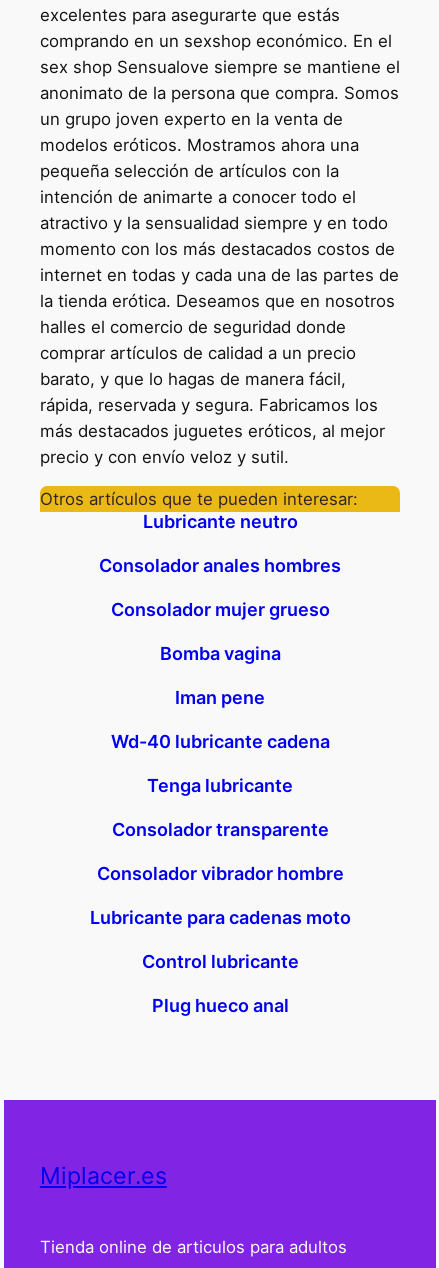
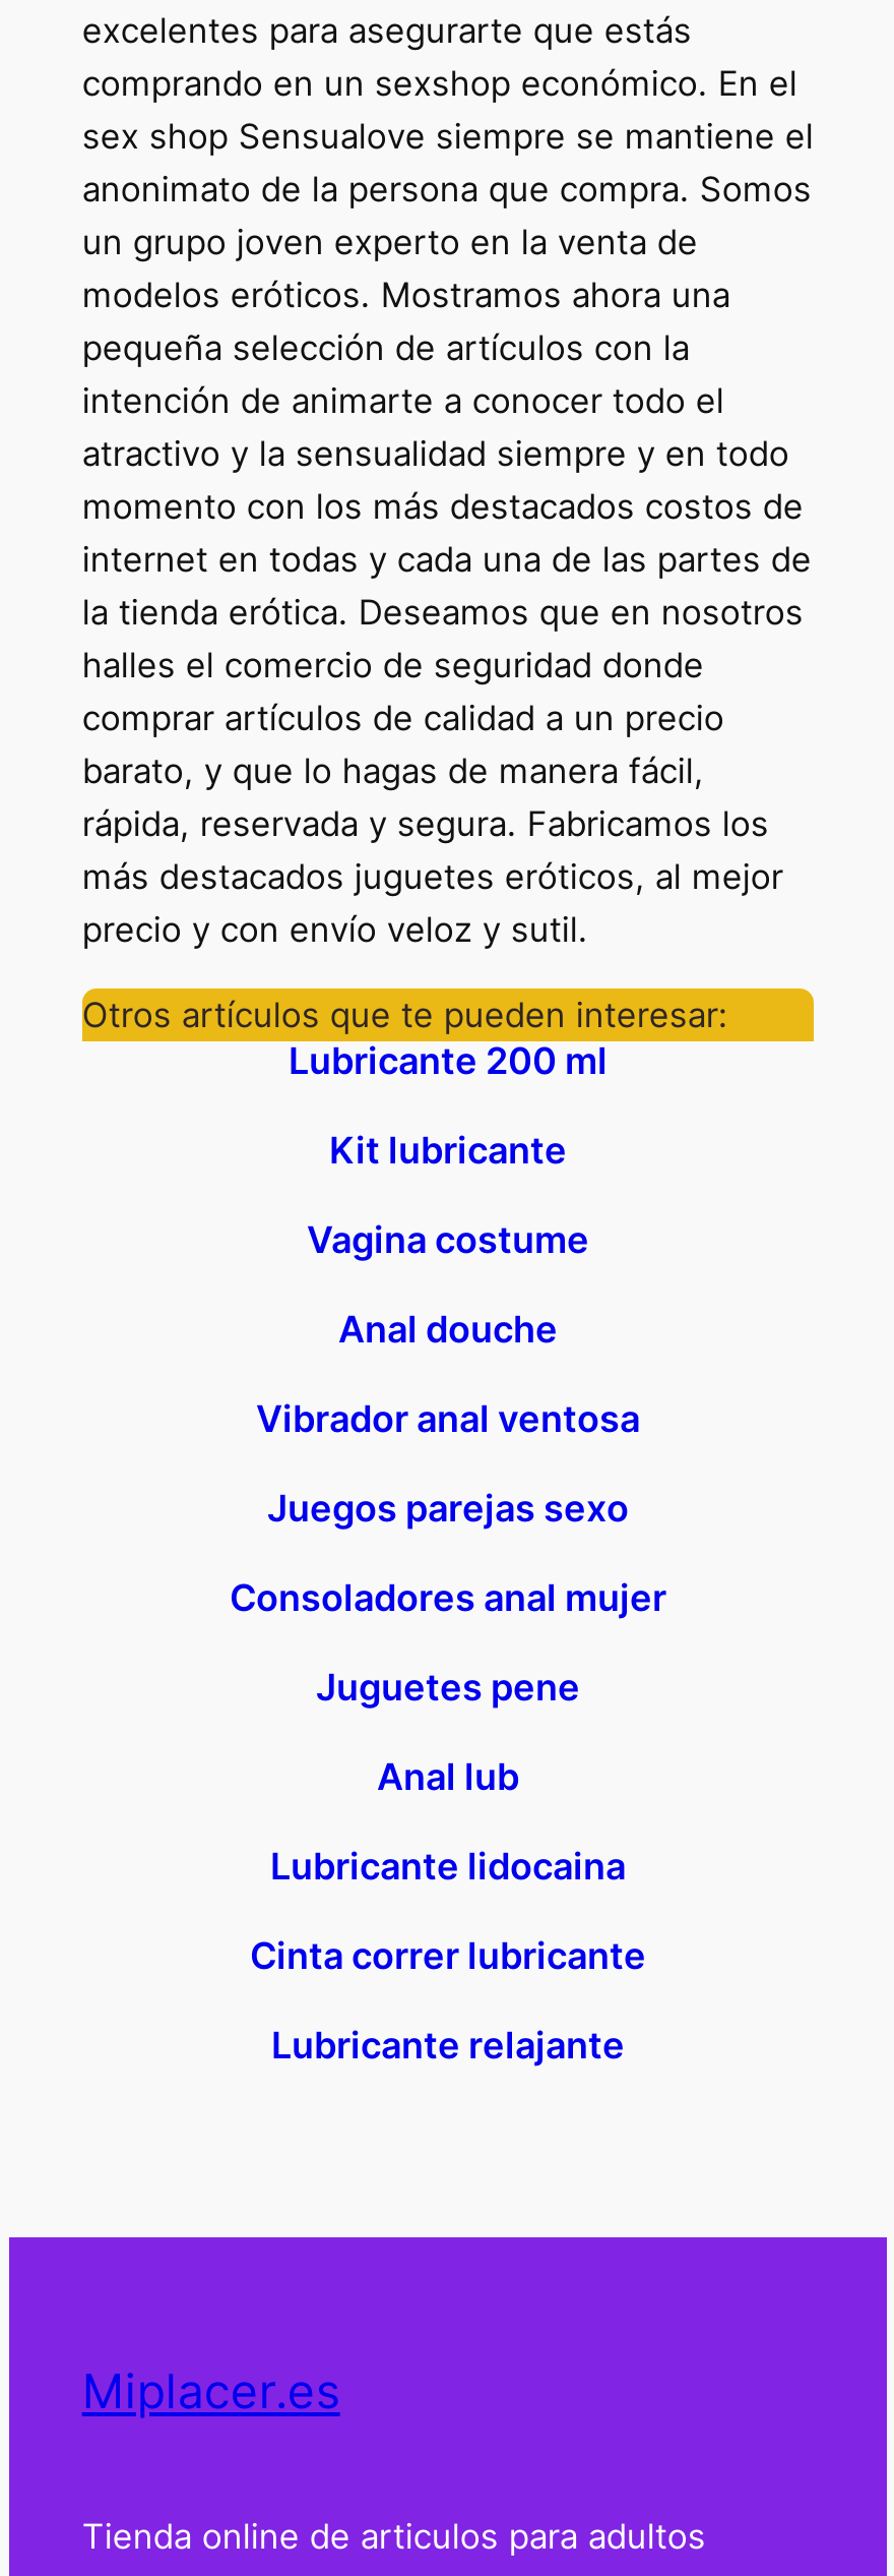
[142,511,297,532] Lubricante neutro -> [289,1040,608,1083] Lubricante 200 ml
[99,555,341,576] Consolador anales hombres -> [329,1130,567,1172] Kit lubricante
[110,599,329,620] Consolador mujer grueso -> [307,1219,589,1262] Vagina costume
[159,643,280,664] Bomba vagina -> [338,1309,558,1351] Anal douche
[175,687,265,708] Iman pene -> [256,1398,640,1441] Vibrador anal ventosa
[110,731,329,752] Wd-40 lubricante cadena -> [267,1488,629,1530] Juegos parejas sexo
[147,775,293,796] Tenga lubricante -> [230,1577,666,1620] Consoladores anal mujer
[111,819,328,840] Consolador transparente -> [316,1667,580,1709] Juguetes pene
[96,863,343,884] Consolador vibrador hombre -> [377,1756,519,1799] Anal lub
[89,907,350,928] Lubricante para cadenas moto -> [270,1846,626,1888] Lubricante lidocaina
[141,951,298,972] Control lubricante -> [250,1935,646,1978] Cinta correr lubricante
[151,995,288,1016] Plug hueco anal -> [271,2025,625,2067] Lubricante relajante

